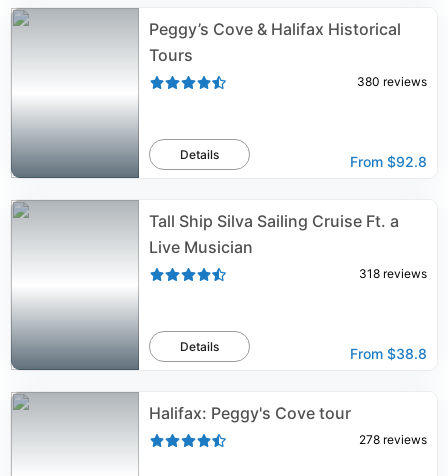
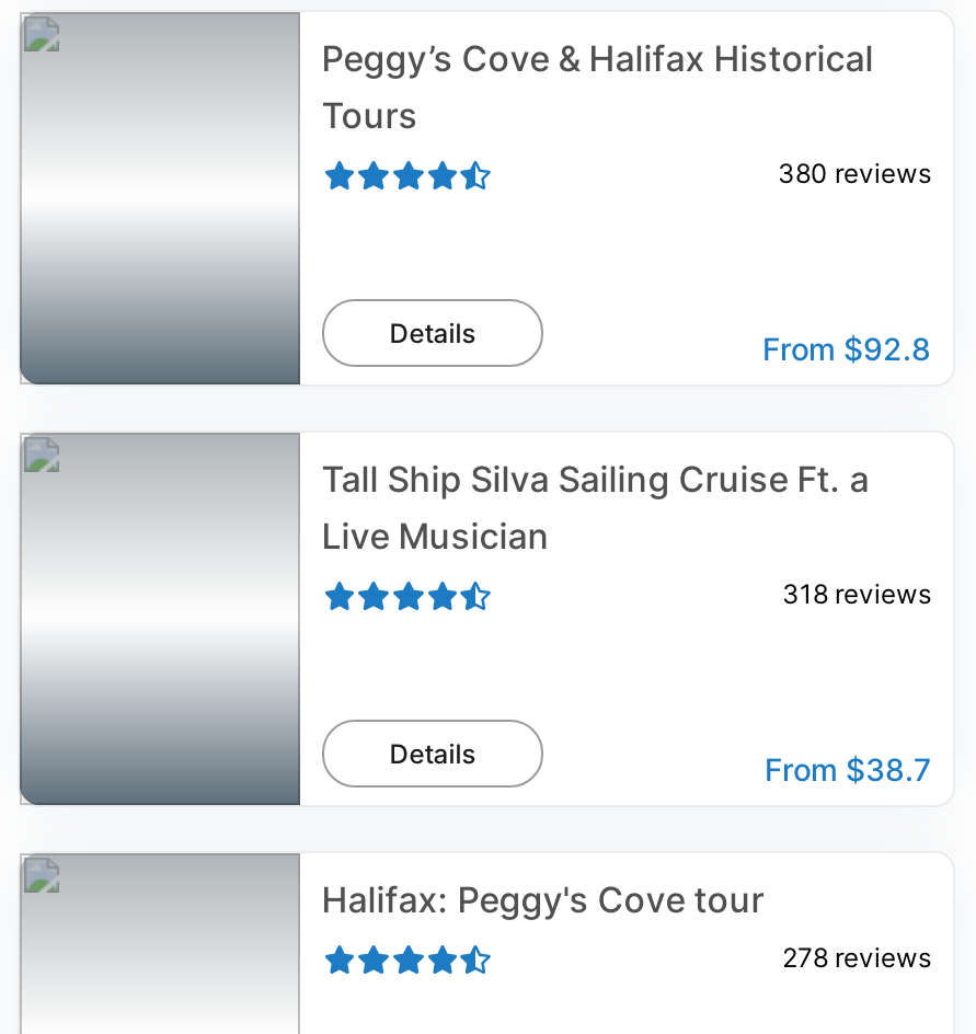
[350,345,427,362] From $38.8 -> [765,750,931,788] From $38.7

